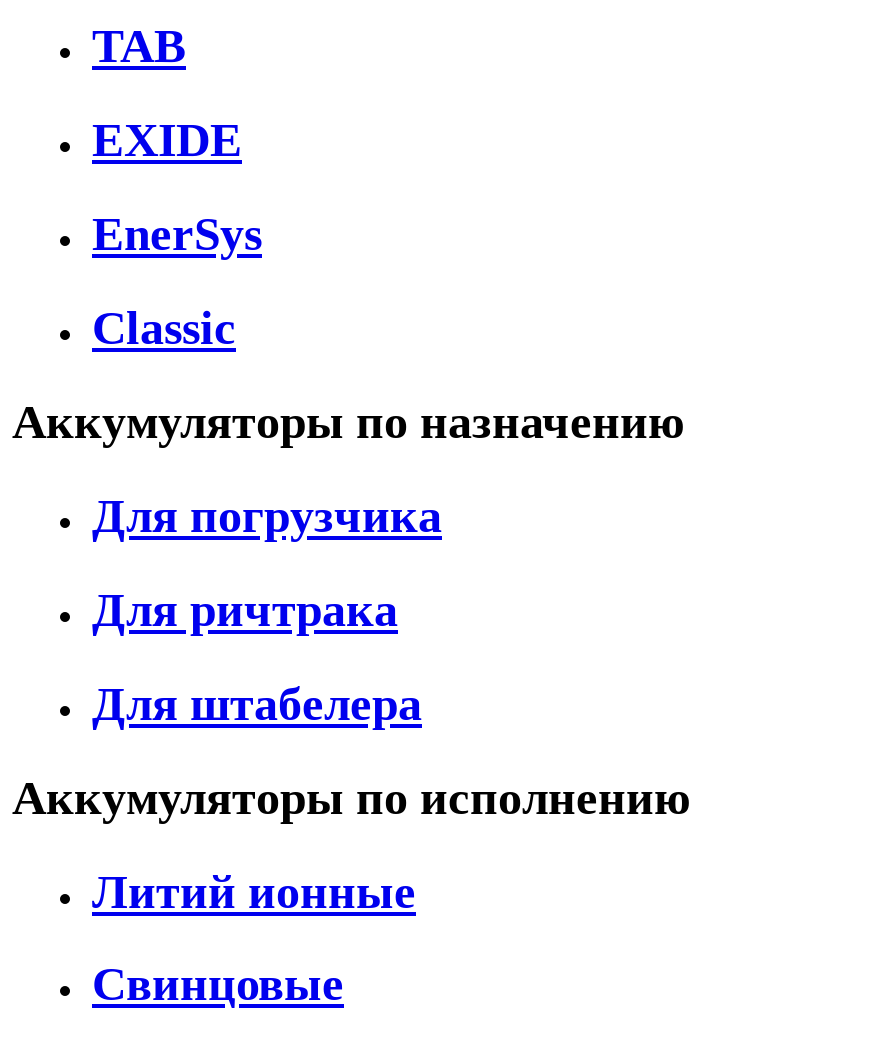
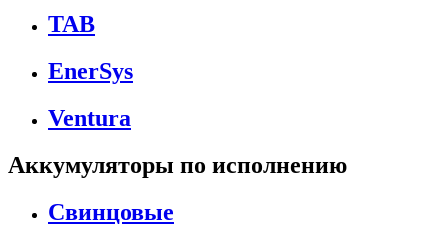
[92,114,242,166] EXIDE -> none
[12,302,684,729] Classic | Аккумуляторы по назначению | Для погрузчика | Для ричтрака | Для штабелера -> [48,105,131,131] Ventura
[92,865,416,917] Литий ионные -> none

